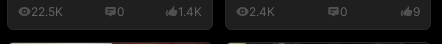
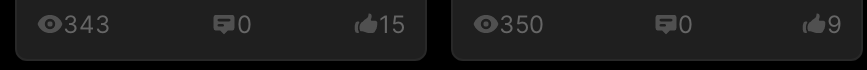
[31,4,63,19] 22.5K -> [63,9,111,39] 343
[178,4,202,19] 1.4K -> [379,9,405,39] 15
[249,4,275,19] 2.4K -> [499,9,545,39] 350

